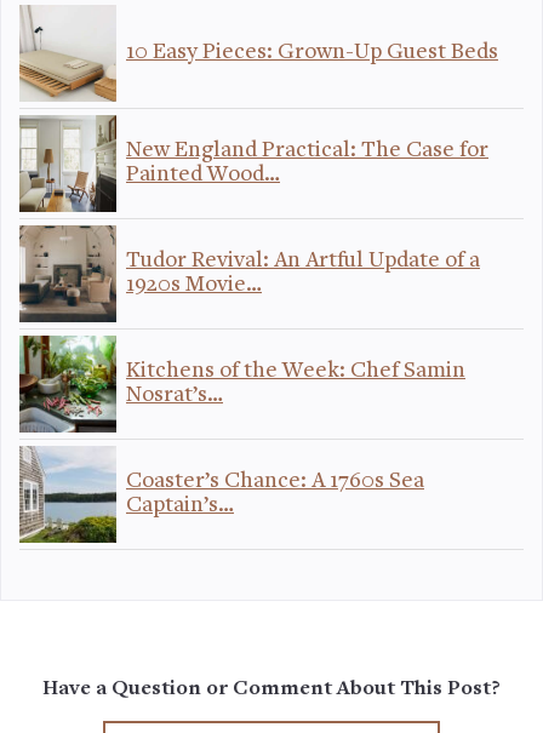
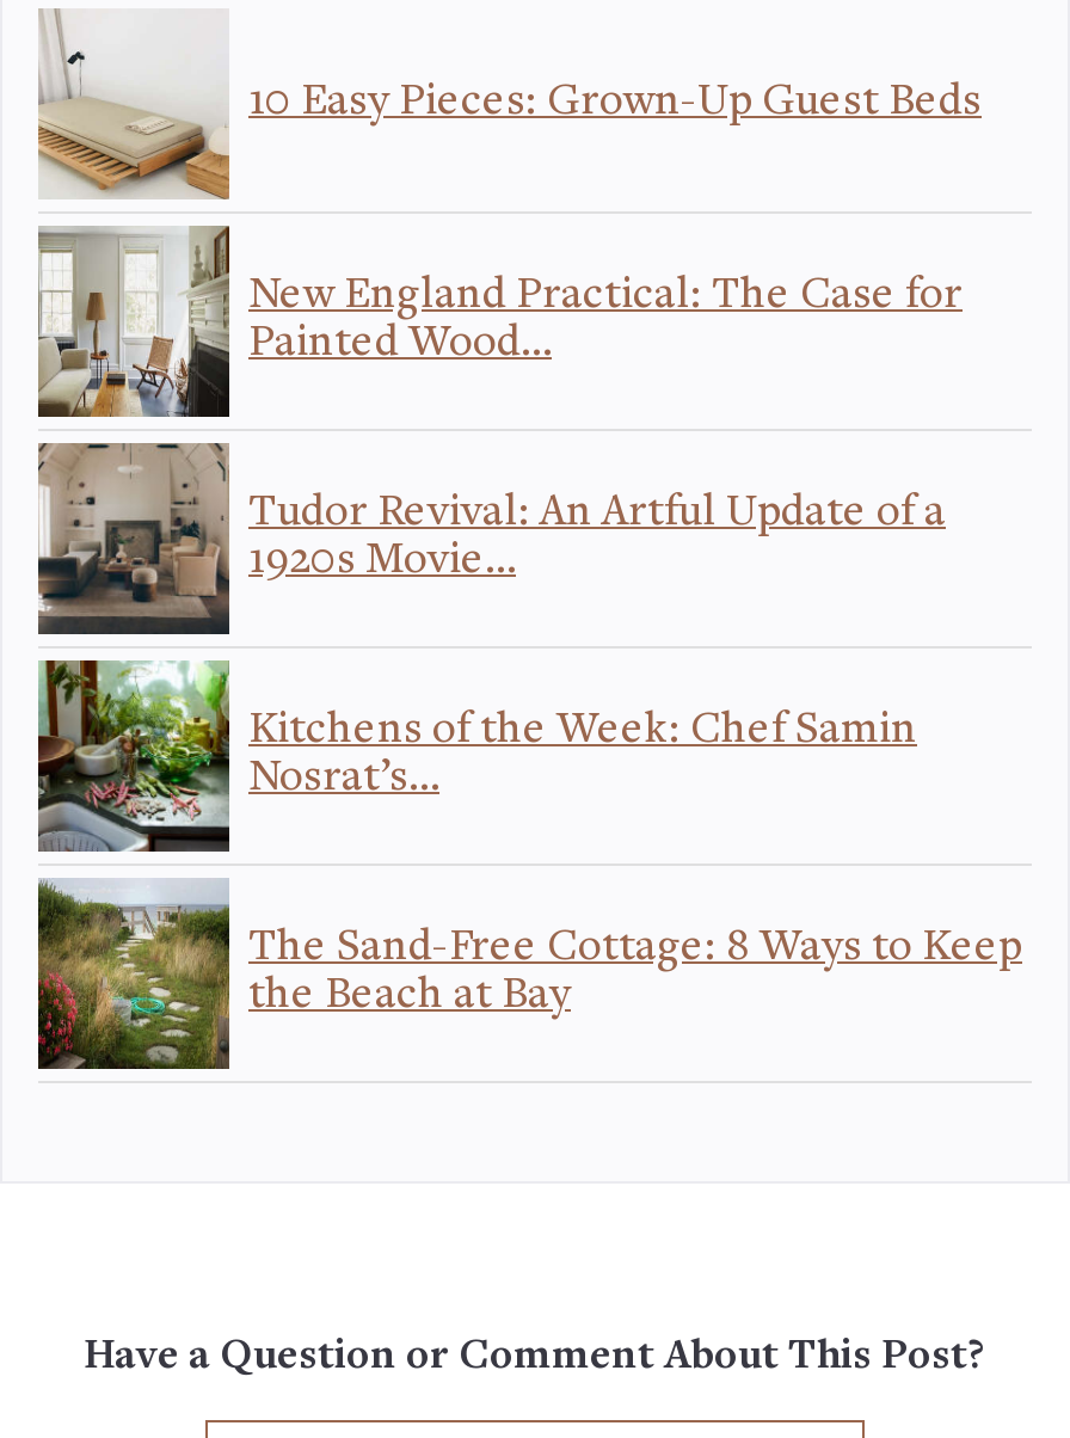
[18,447,424,543] [image] | Coaster’s Chance: A 1760s Sea | Captain’s… -> [36,883,1022,1069] [image] | The Sand-Free Cottage: 8 Ways to Keep | the Beach at Bay

